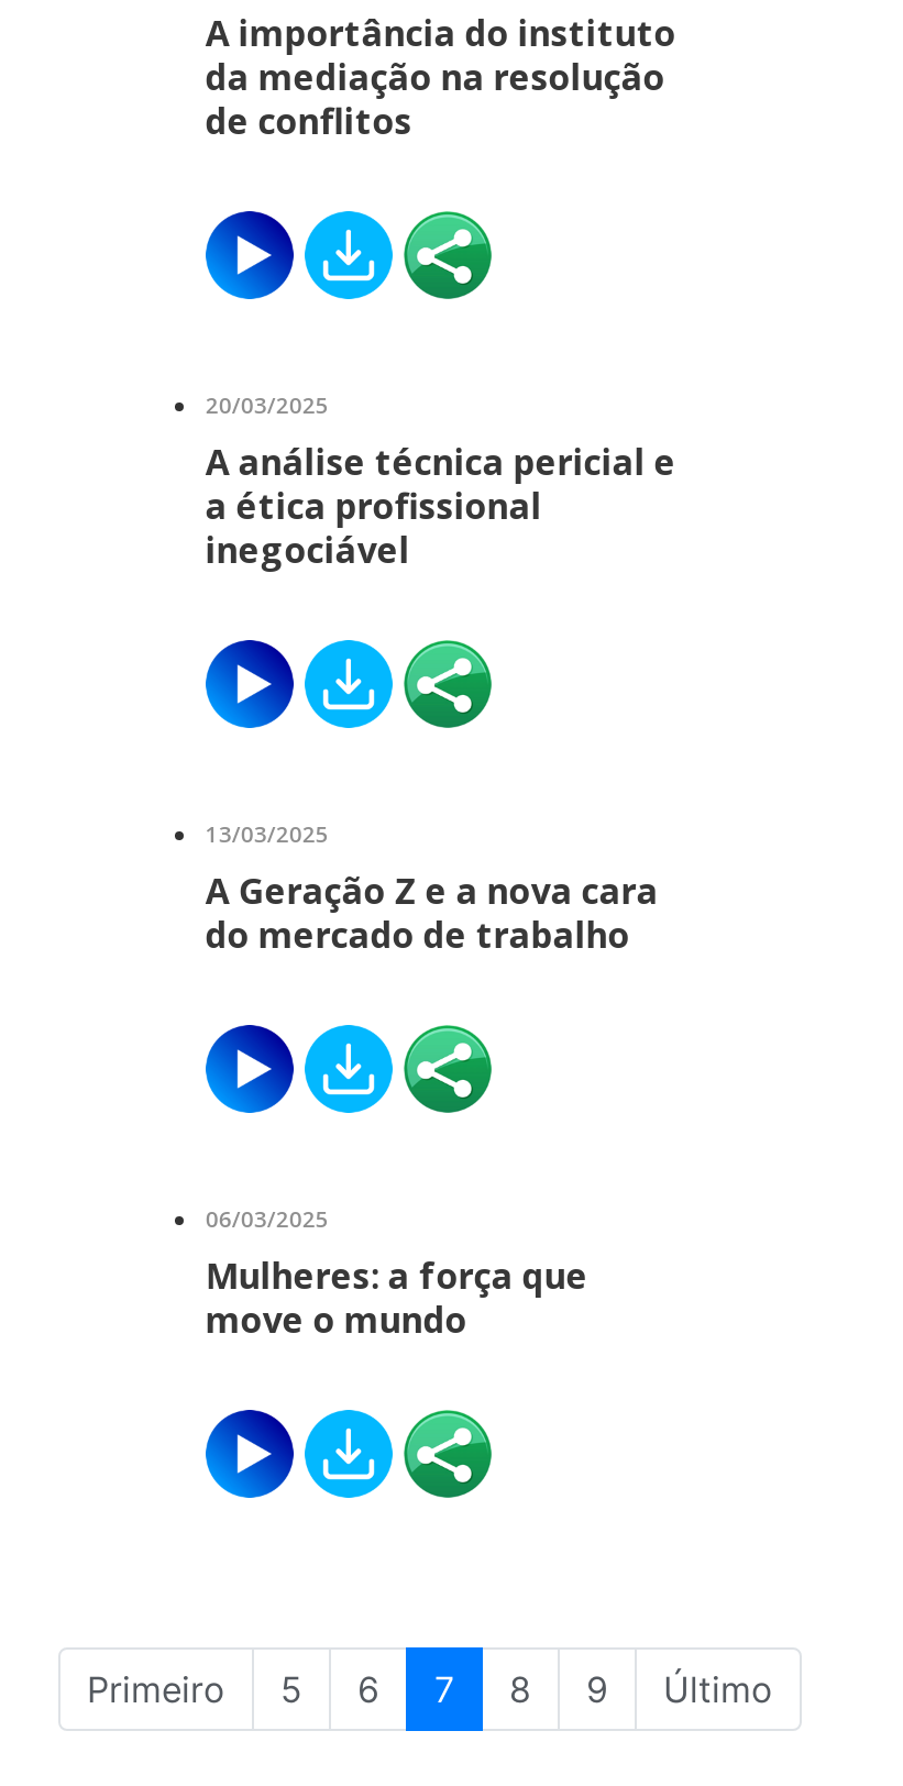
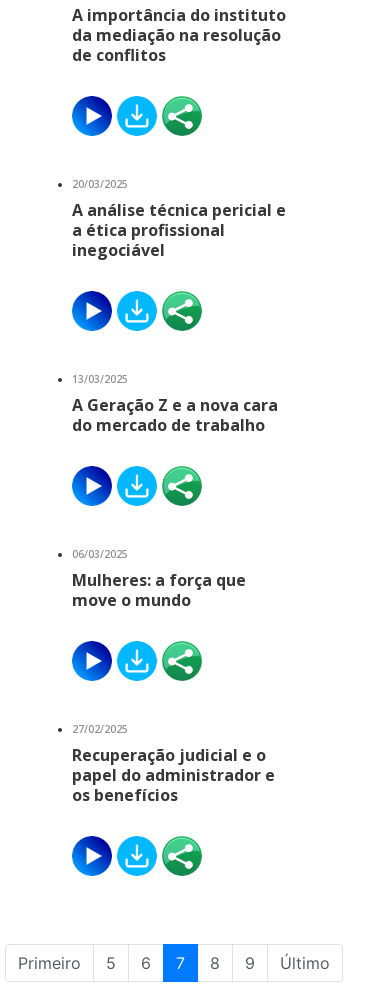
none -> [72,722,275,806] 27/02/2025 | Recuperação judicial e o | papel do administrador e | os benefícios

